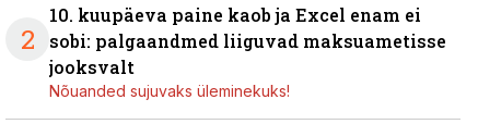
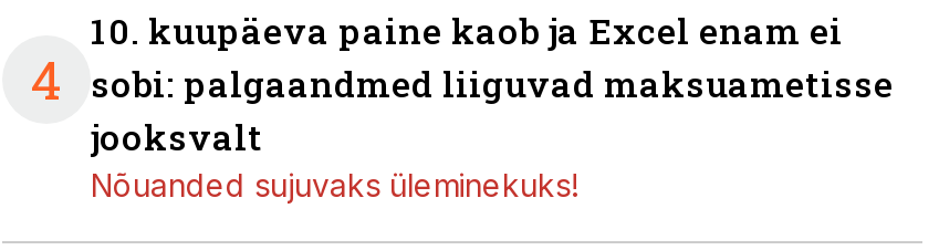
[20,21,446,56] 2 sobi: palgaandmed liiguvad maksuametisse -> [31,43,894,114] 4 sobi: palgaandmed liiguvad maksuametisse

